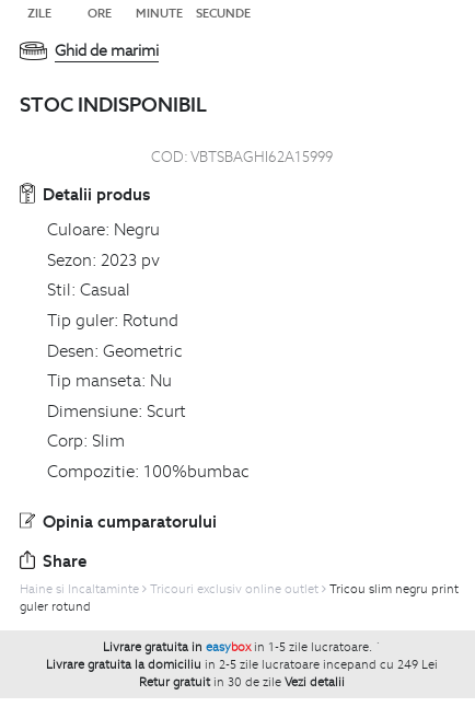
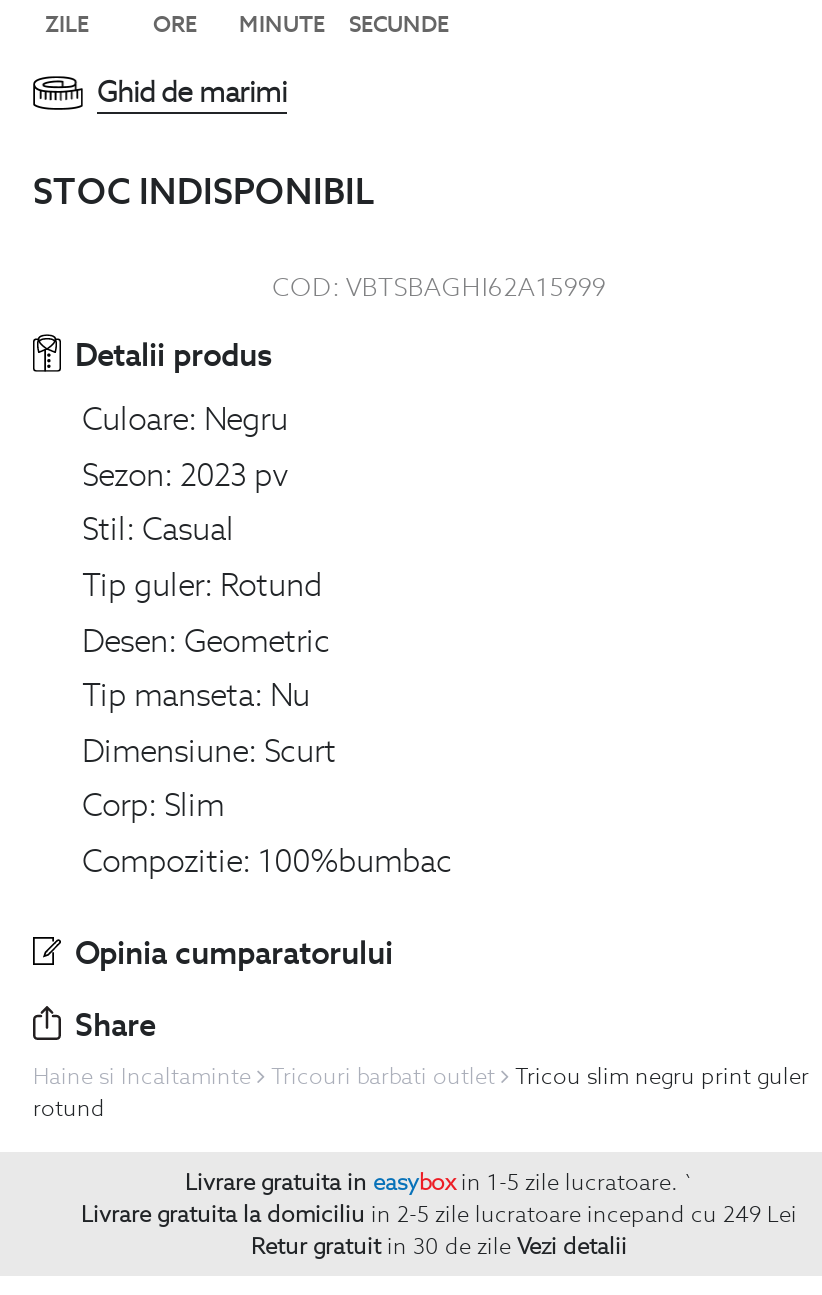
[20,581,459,614] Tricouri exclusiv online outlet | Tricou slim negru print | guler rotund -> [33,1061,809,1121] Tricouri barbati outlet | Tricou slim negru print guler | rotund

